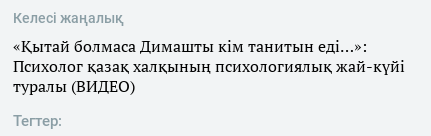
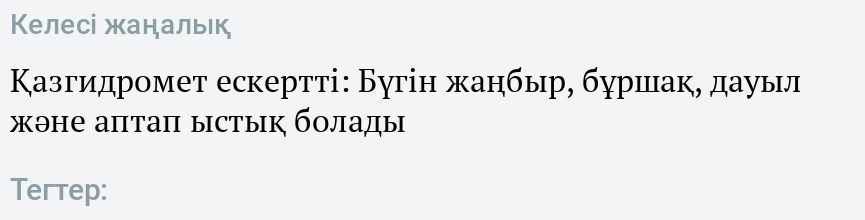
[13,35,405,97] «Қытай болмаса Димашты кім танитын еді…»: | Психолог қазақ халқының психологиялық жай-күйі | туралы (ВИДЕО) -> [10,58,802,142] Қазгидромет ескертті: Бүгін жаңбыр, бұршақ, дауыл | және аптап ыстық болады

